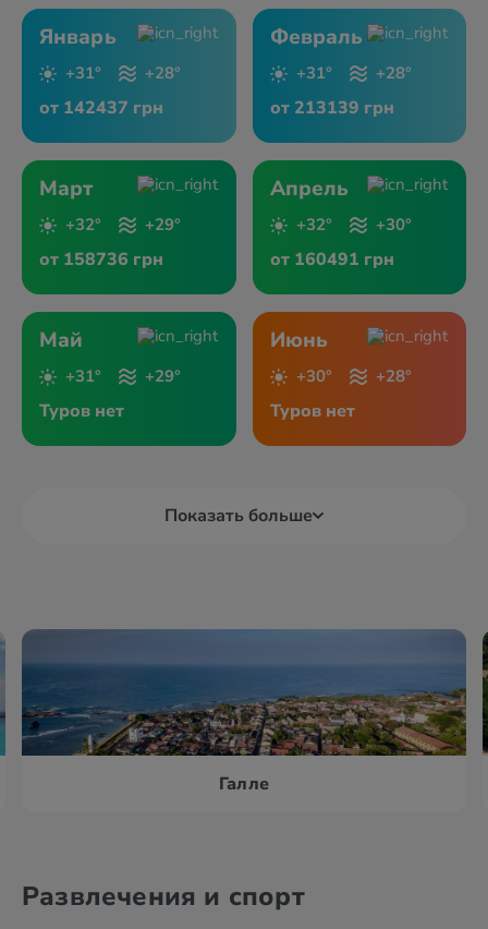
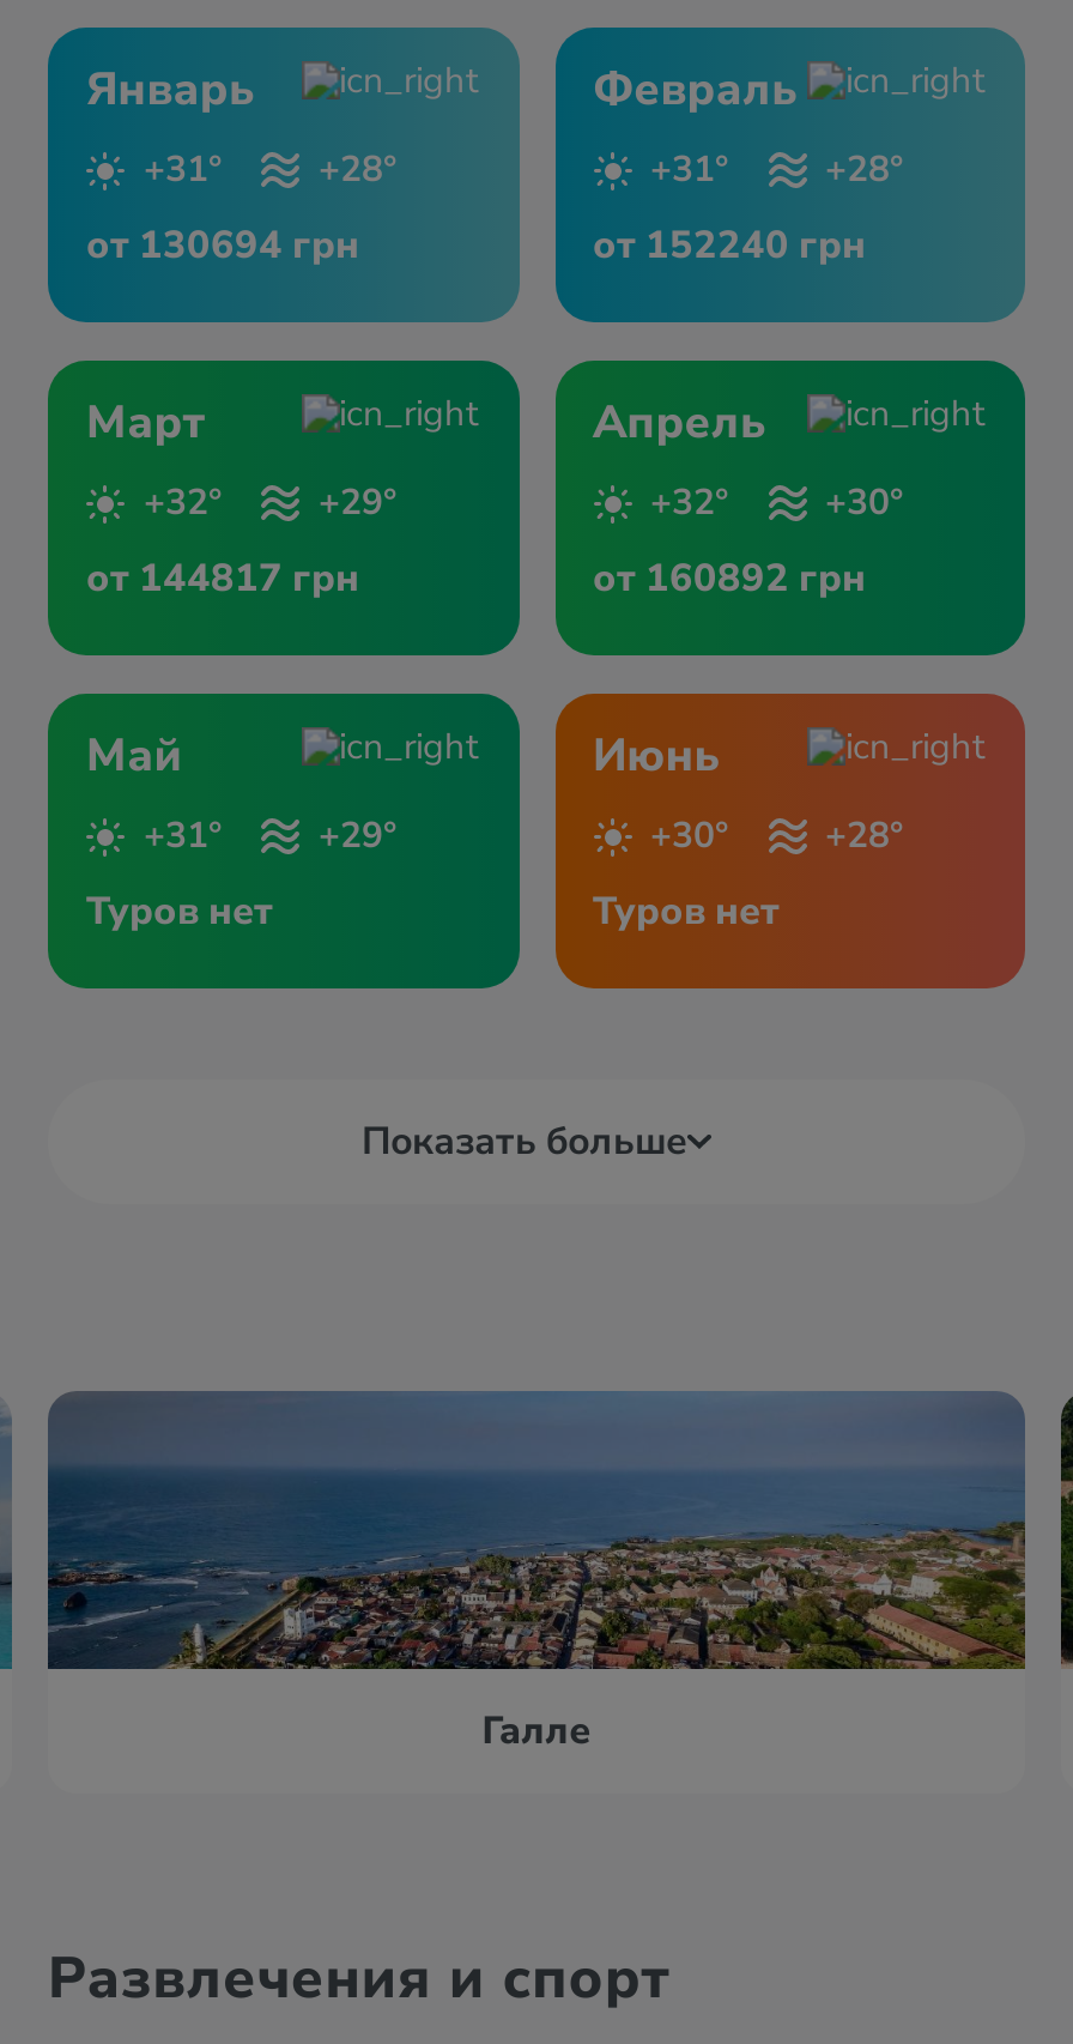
[39,96,163,120] от 142437 грн -> [86,219,359,272] от 130694 грн
[270,96,394,120] от 213139 грн -> [593,219,866,272] от 152240 грн
[39,248,163,272] от 158736 грн -> [86,552,359,605] от 144817 грн
[270,248,394,272] от 160491 грн -> [593,552,866,605] от 160892 грн

